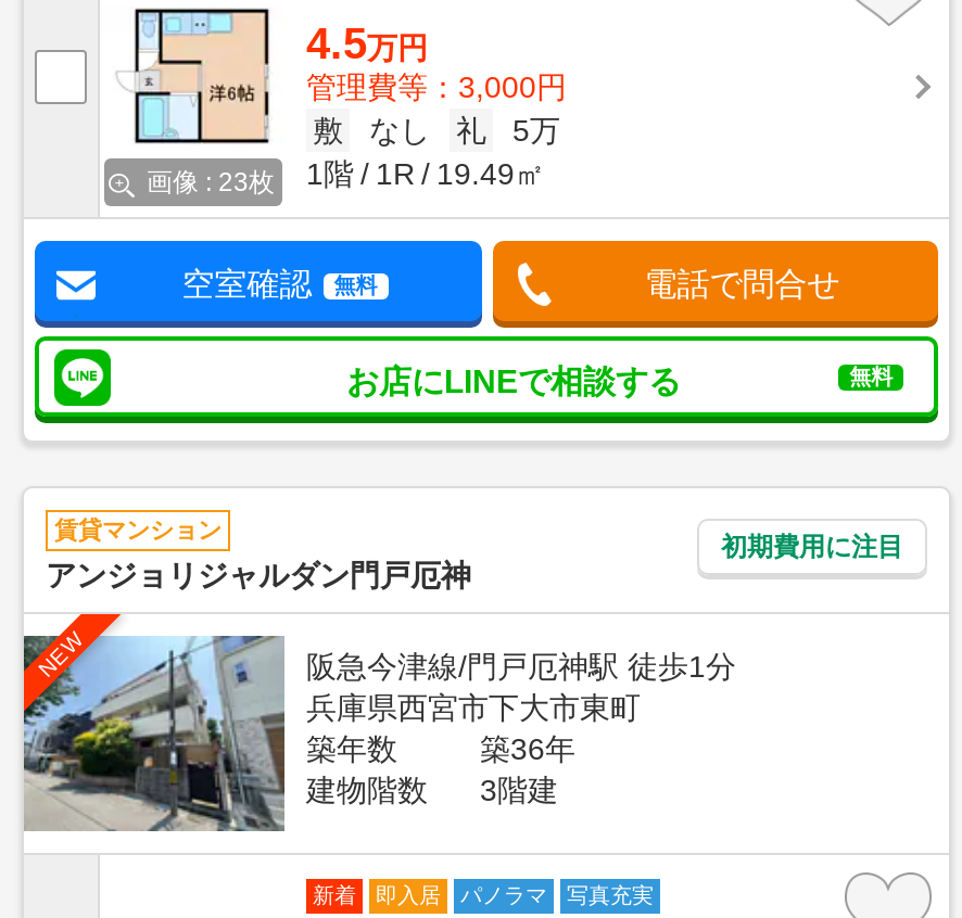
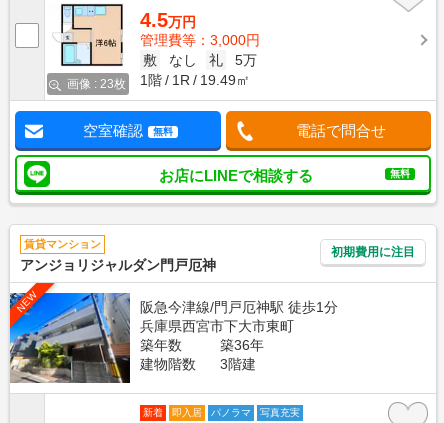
[22,634,284,831] [image] -> [9,292,130,383] [image]

